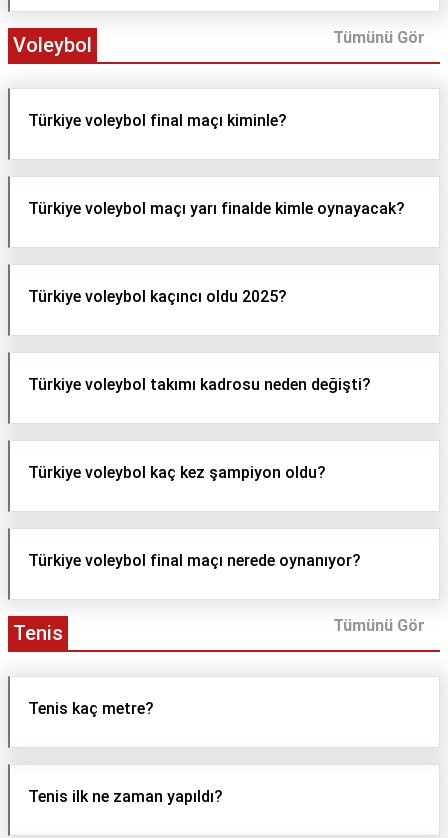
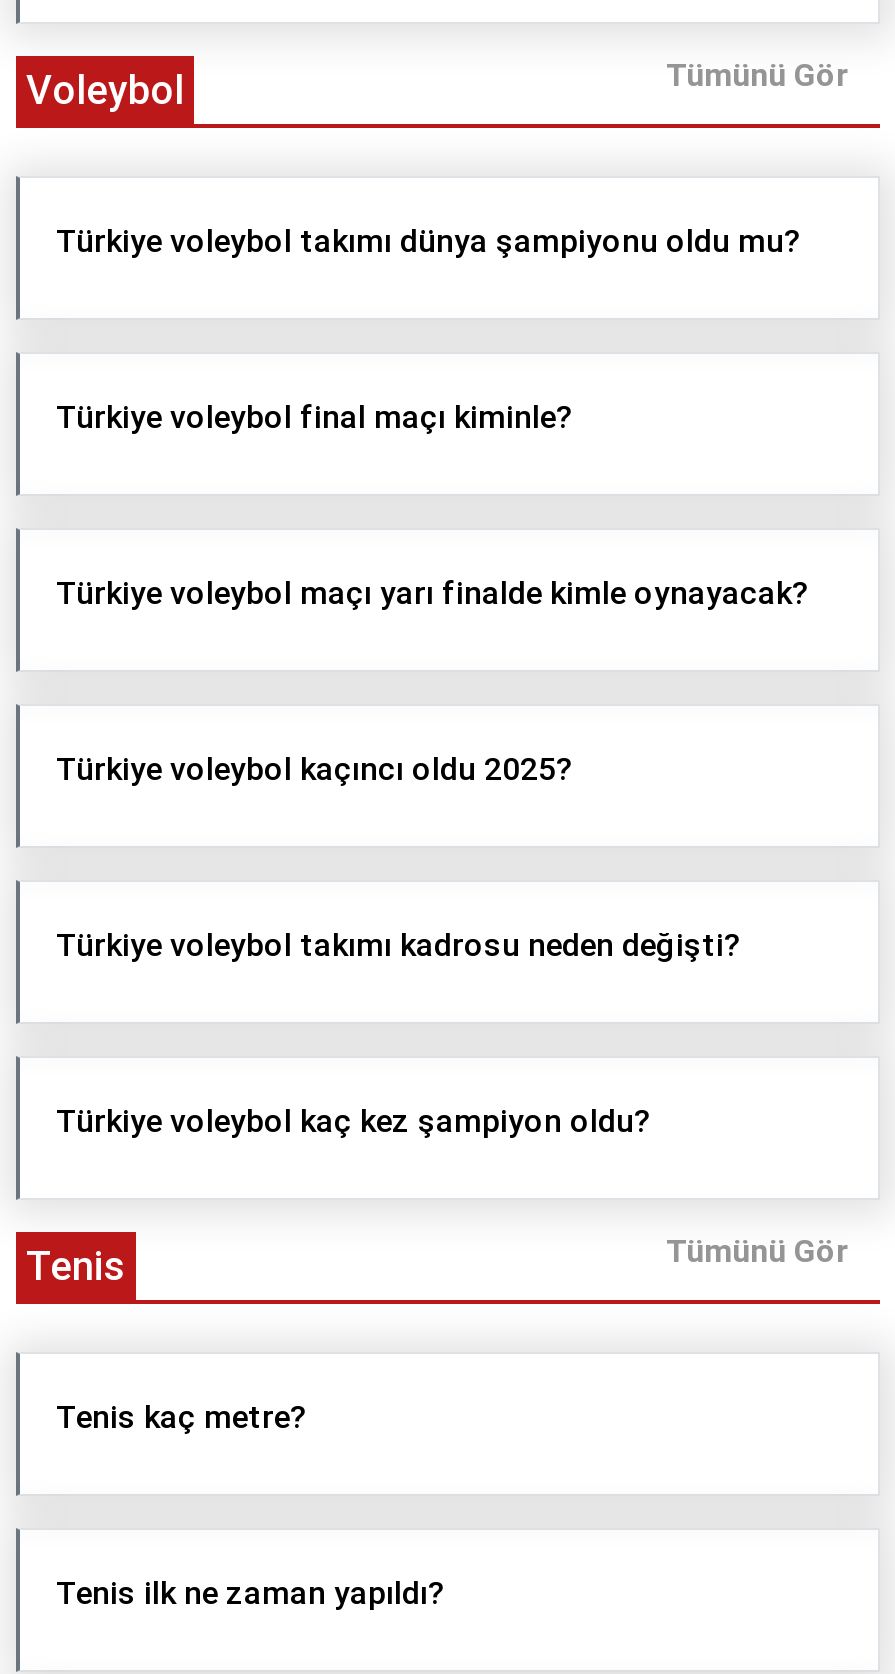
none -> [56,223,802,261] Türkiye voleybol takımı dünya şampiyonu oldu mu?
moved [28,111,405,482] -> [56,399,810,1141]: Türkiye voleybol final maçı kiminle? | Türkiye voleybol maçı yarı finalde kimle oynayacak? | Türkiye voleybol kaçıncı oldu 2025? | Türkiye voleybol takımı kadrosu neden değişti? | Türkiye voleybol kaç kez şampiyon oldu?
[28,551,361,570] Türkiye voleybol final maçı nerede oynanıyor? -> none

